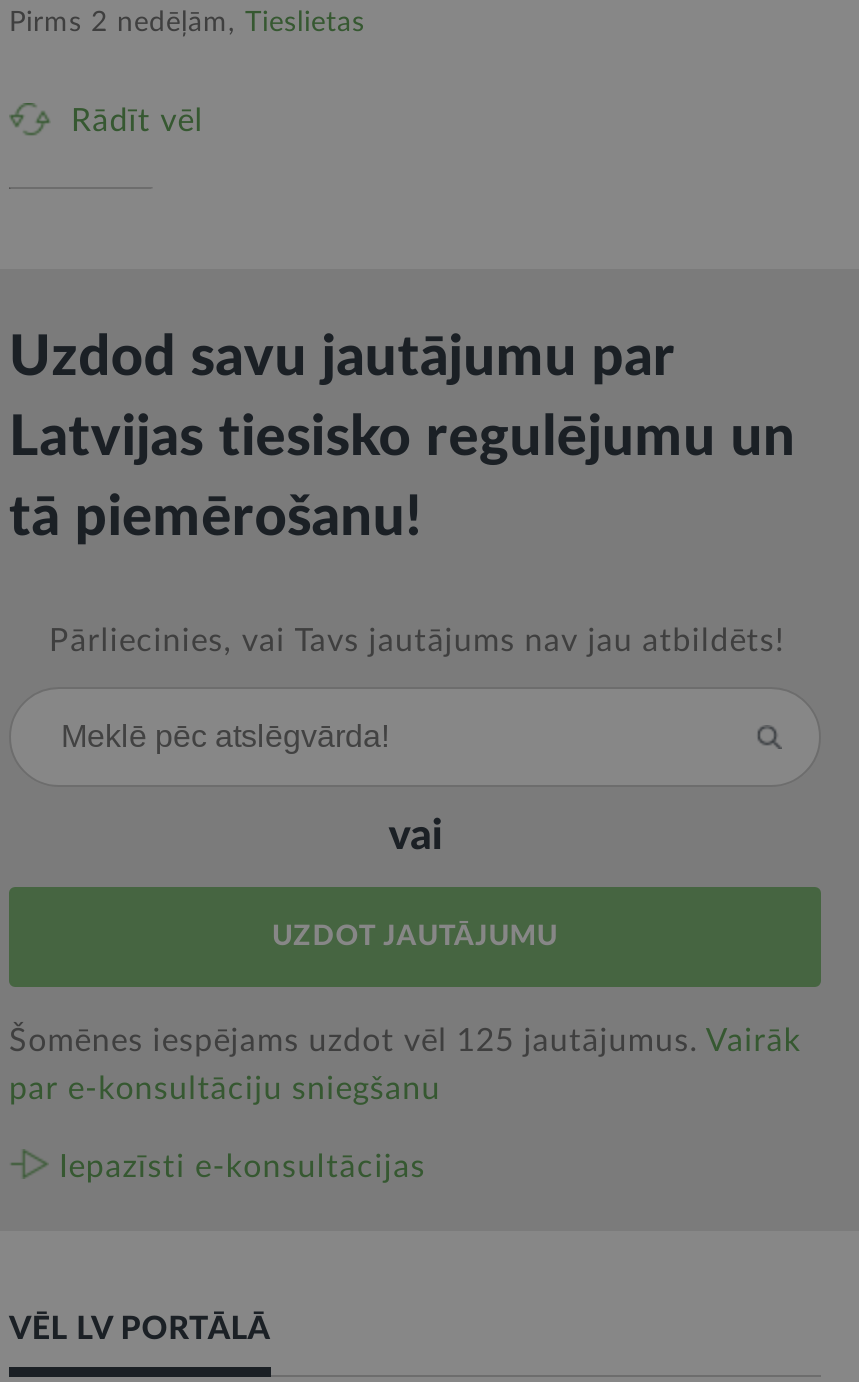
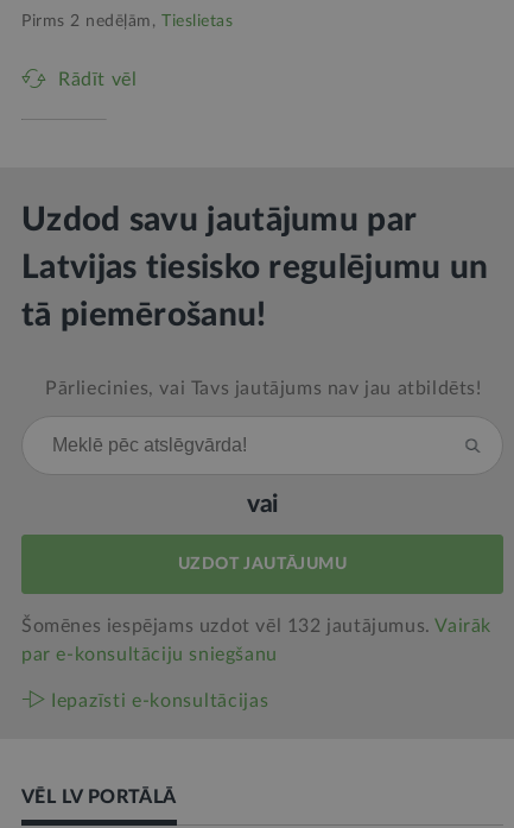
[9,1025,801,1057] Šomēnes iespējams uzdot vēl 125 jautājumus. Vairāk -> [21,617,491,636] Šomēnes iespējams uzdot vēl 132 jautājumus. Vairāk

